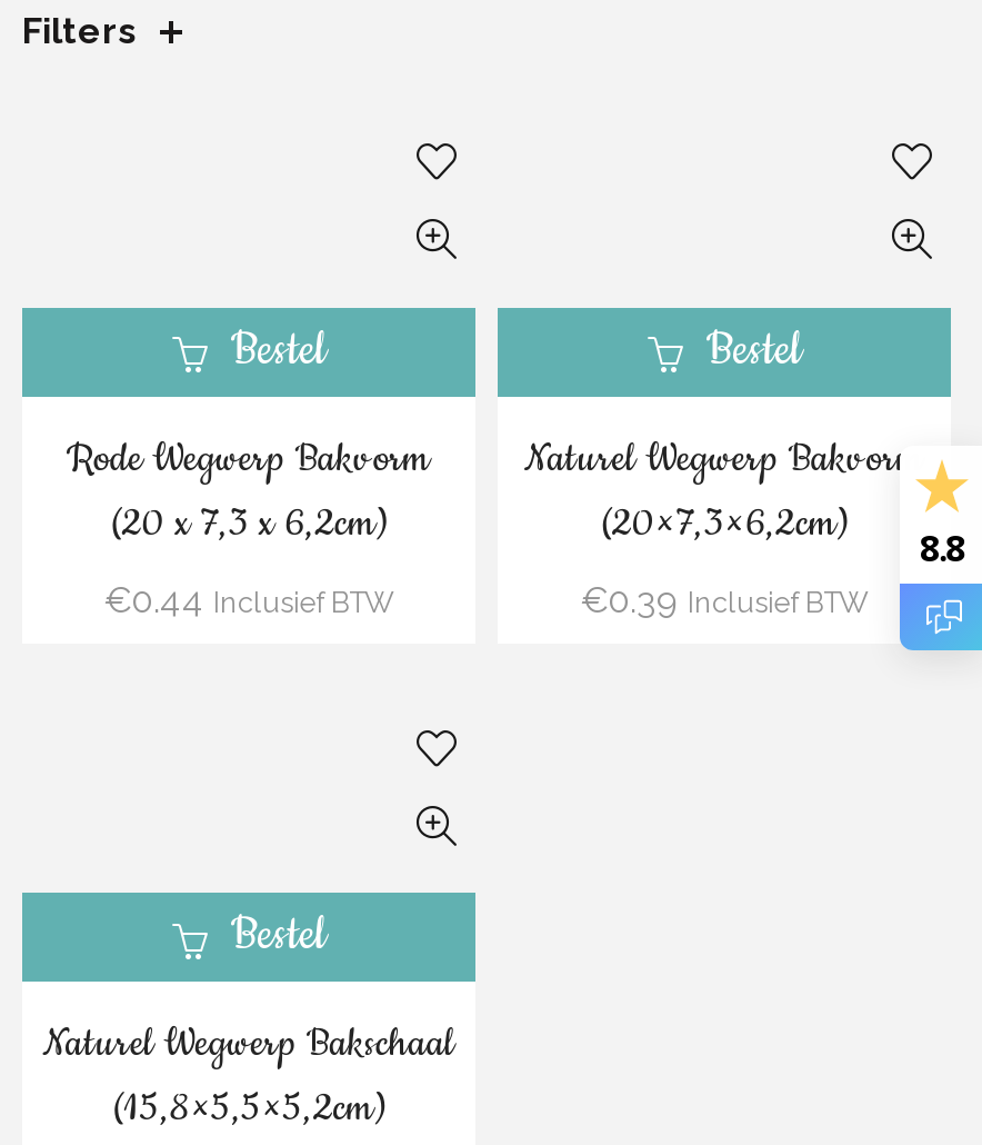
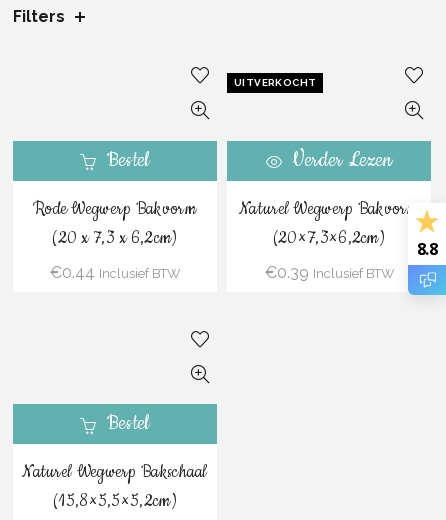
[706,321,801,381] Bestel -> [234,77,392,174] UITVERKOCHT | Verder Lezen

